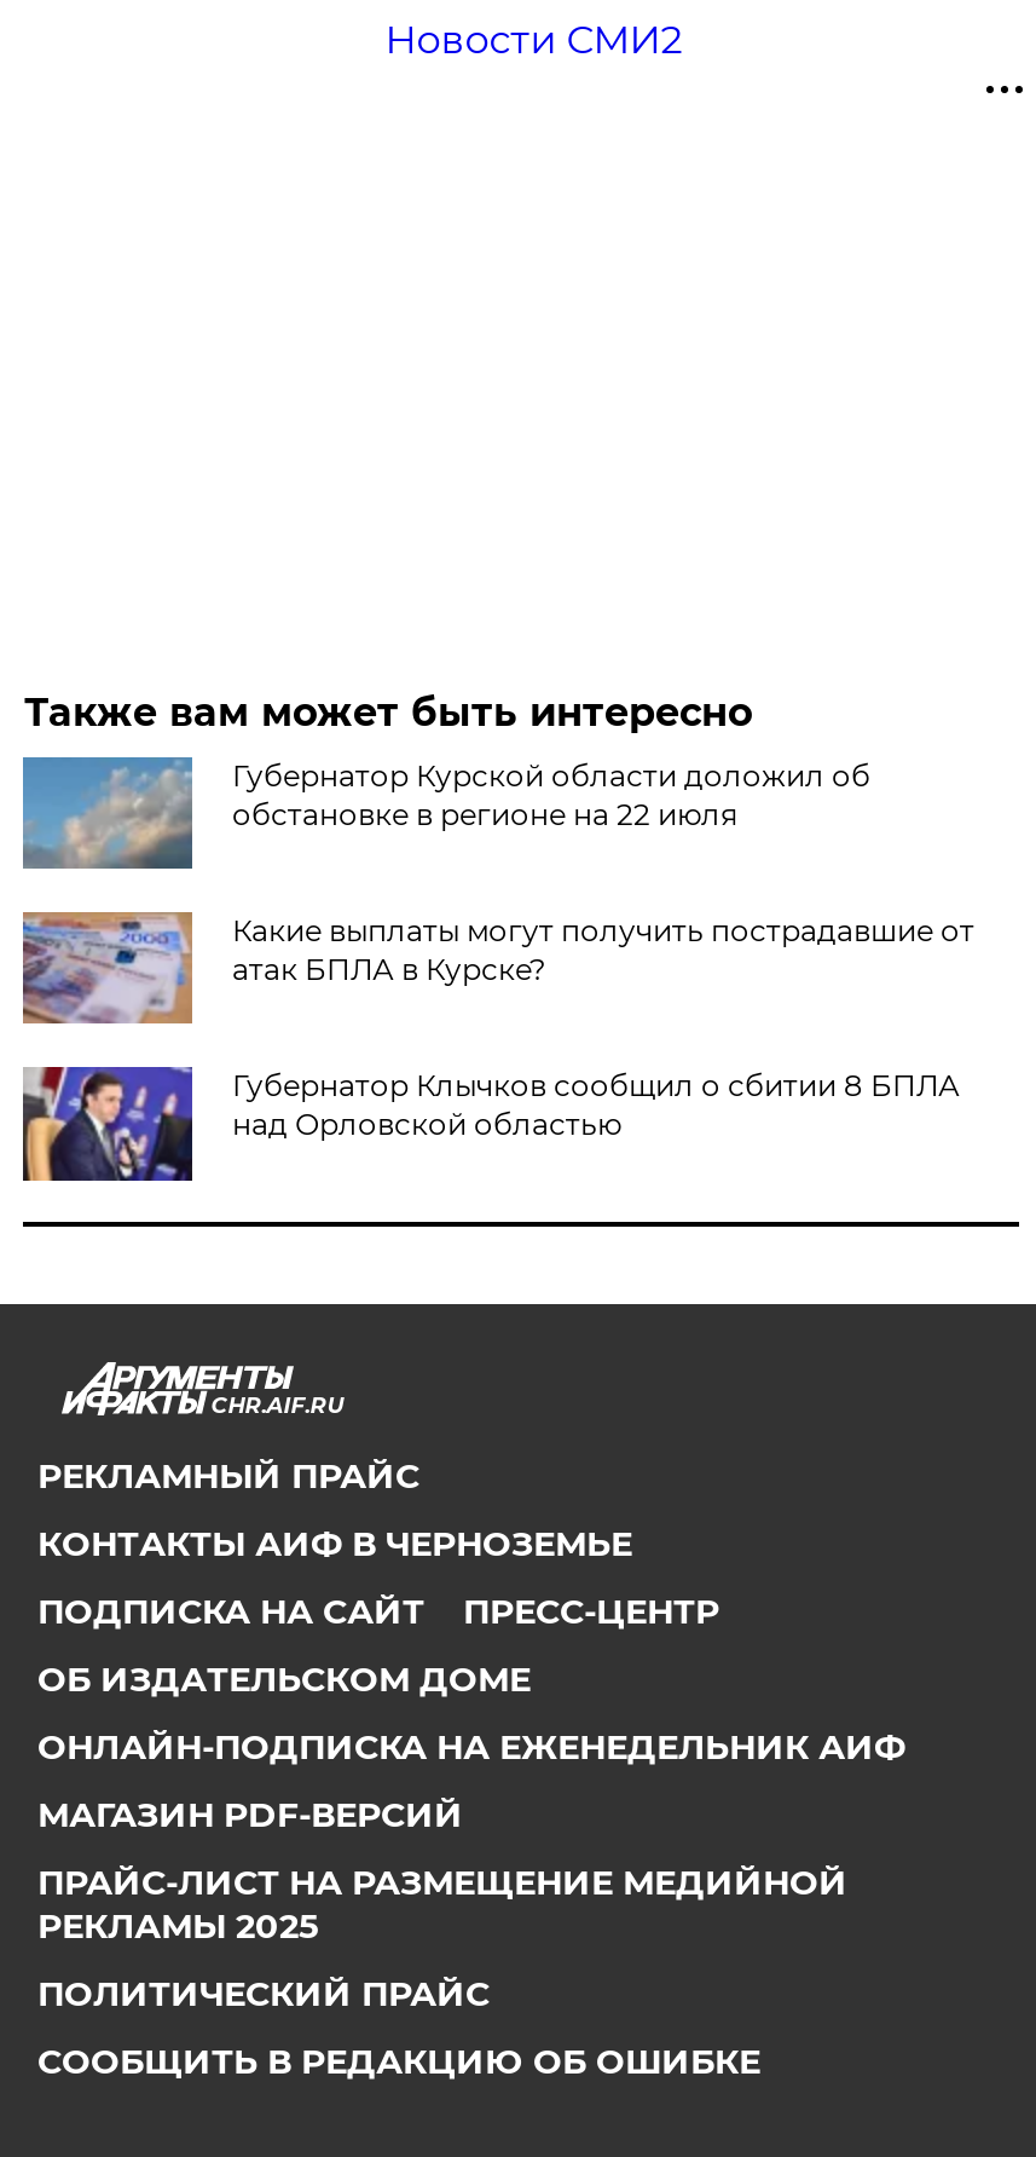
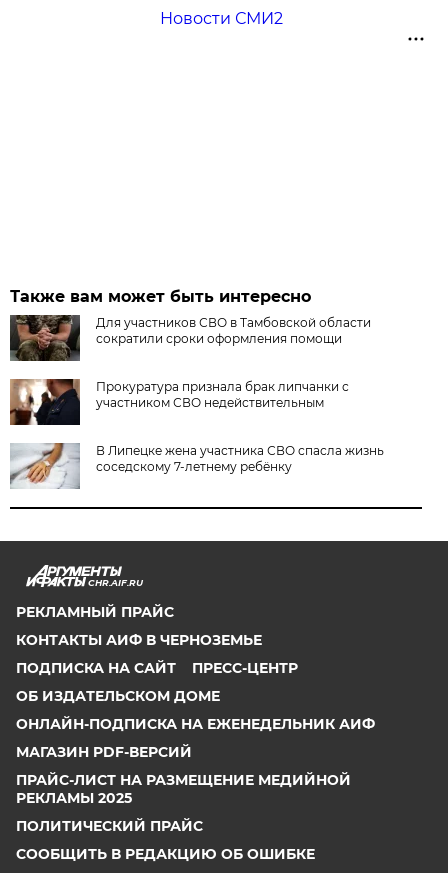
[21,755,870,871] [image] | Губернатор Курской области доложил об | обстановке в регионе на 22 июля -> [9,314,371,362] [image] | Для участников СВО в Тамбовской области | сократили сроки оформления помощи
[21,910,974,1026] [image] | Какие выплаты могут получить пострадавшие от | атак БПЛА в Курске? -> [9,378,349,426] [image] | Прокуратура признала брак липчанки с | участником СВО недействительным
[21,1065,960,1183] [image] | Губернатор Клычков сообщил о сбитии 8 БПЛА | над Орловской областью -> [9,442,384,490] [image] | В Липецке жена участника СВО спасла жизнь | соседскому 7-летнему ребёнку

